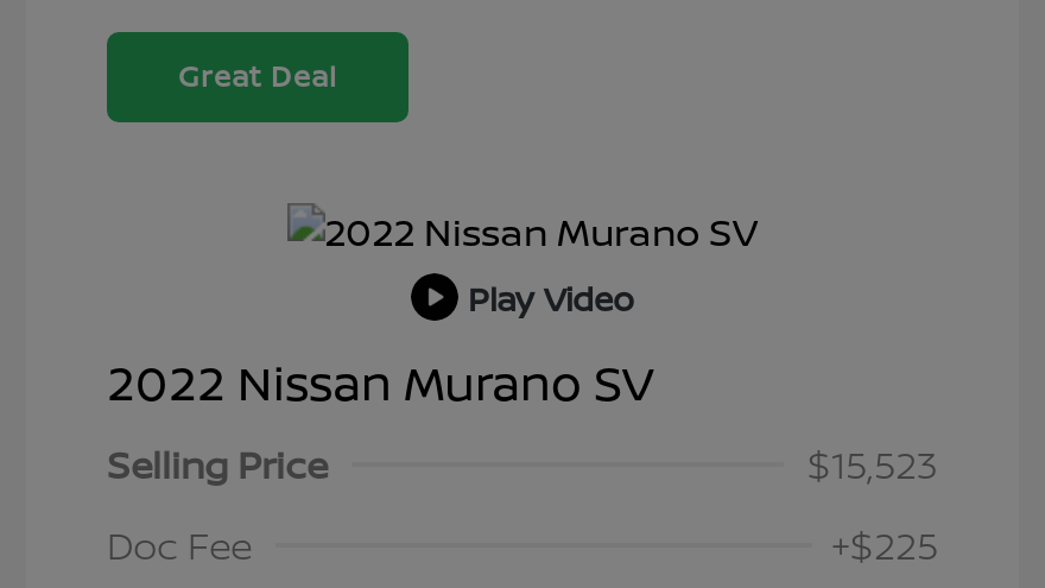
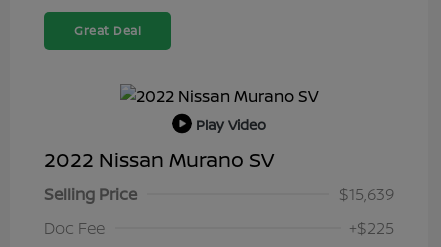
[807,438,938,491] $15,523 -> [339,183,394,205] $15,639

